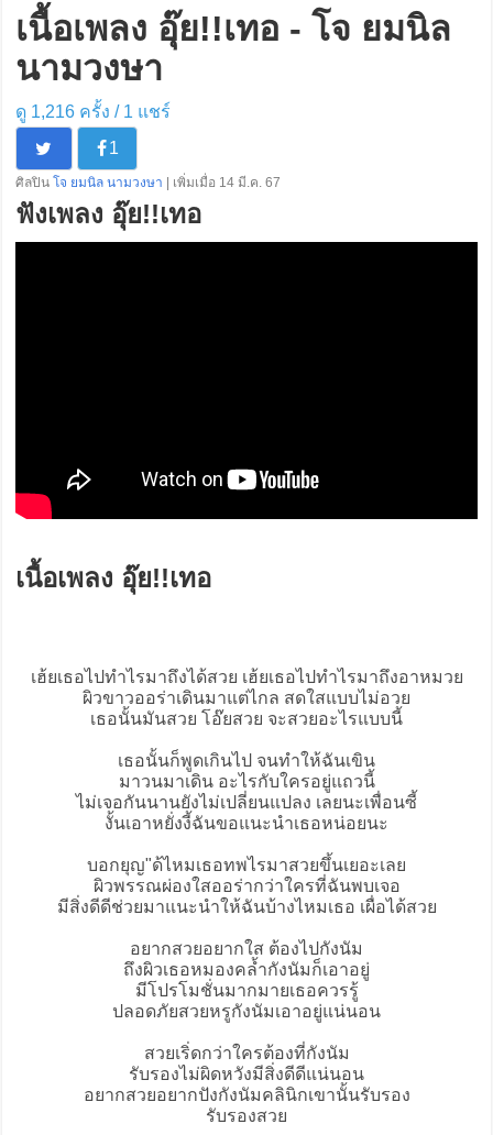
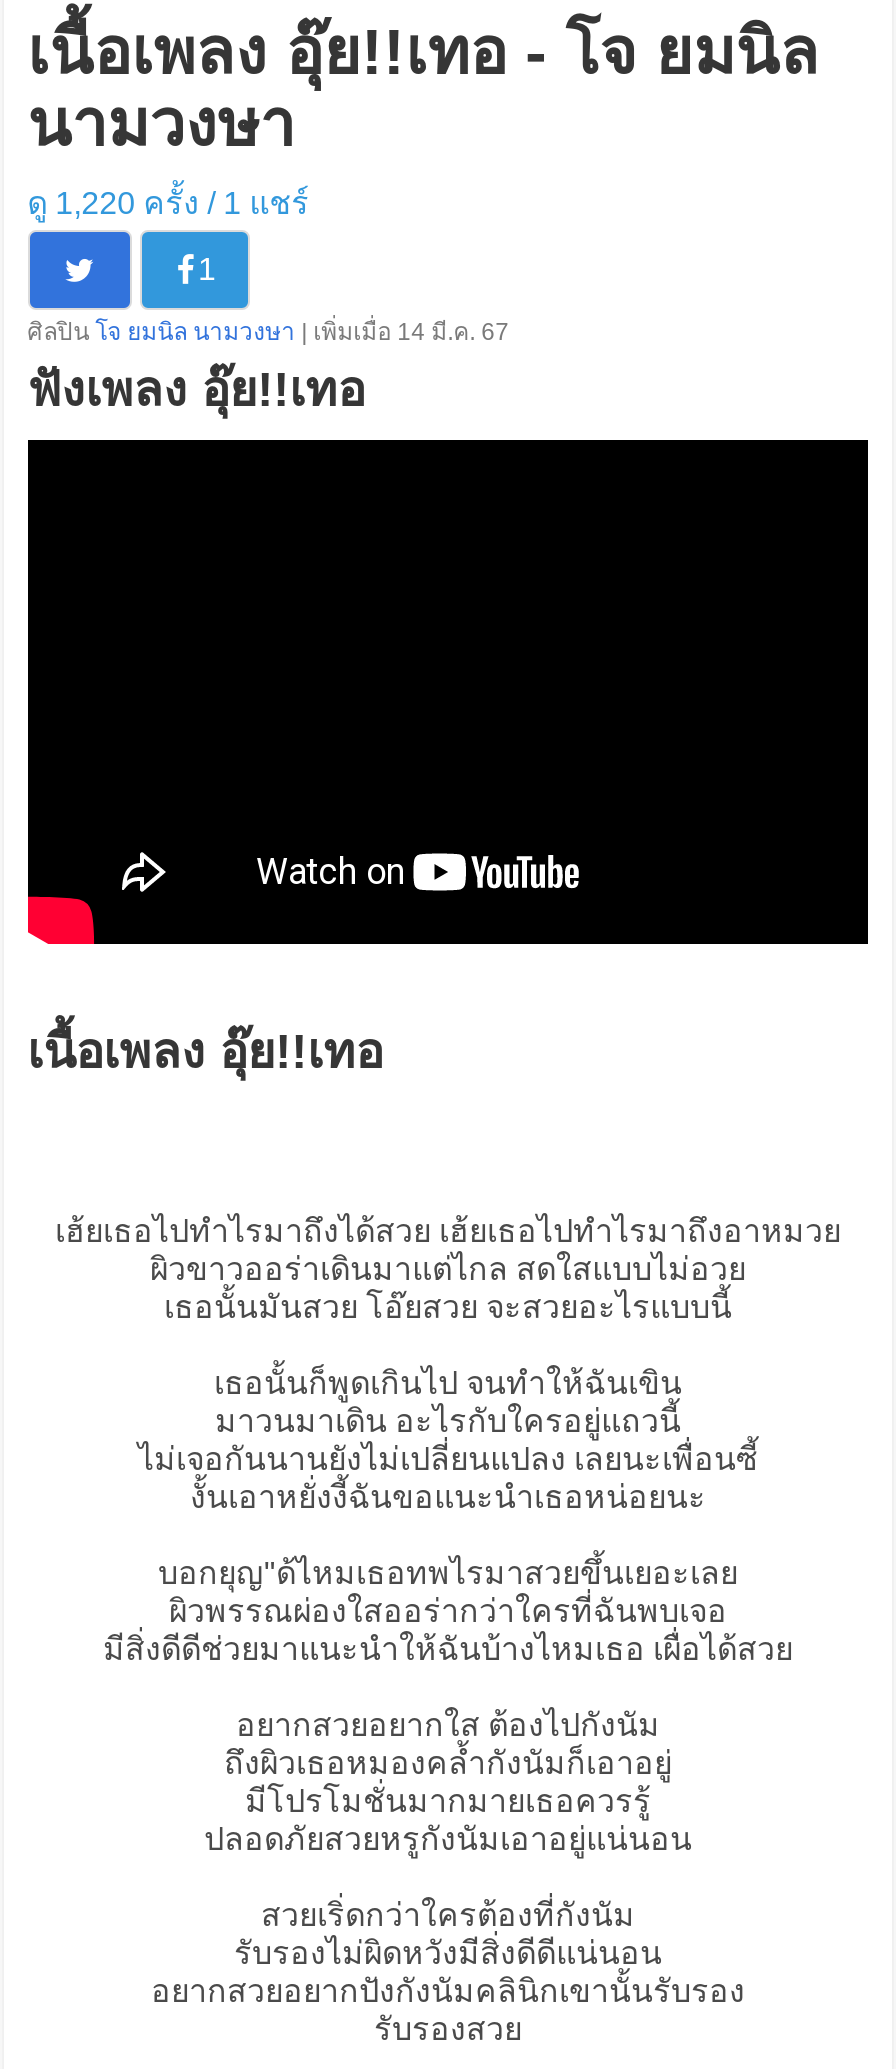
[15,102,170,121] ดู 1,216 ครั้ง / 1แชร์ -> [27,186,309,220] ดู 1,220 ครั้ง / 1แชร์

